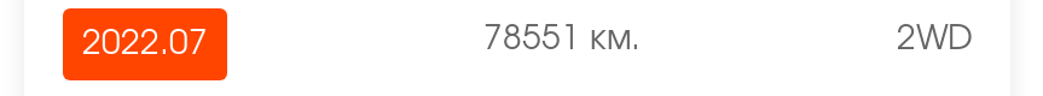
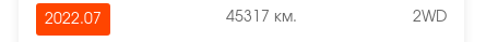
[483,23,641,56] 78551 км. -> [226,10,297,25] 45317 км.

